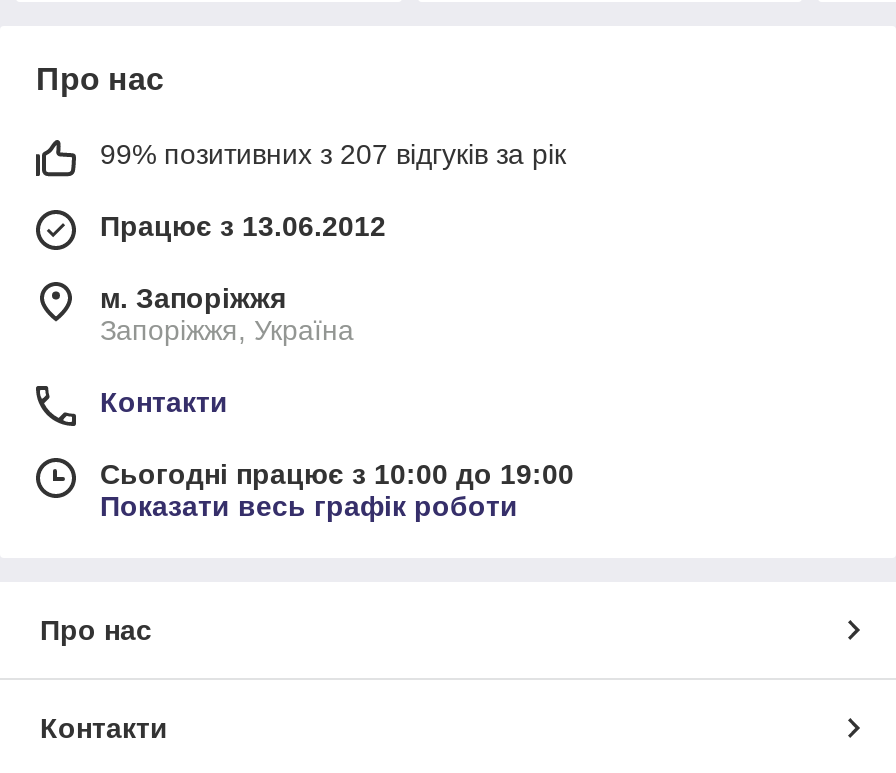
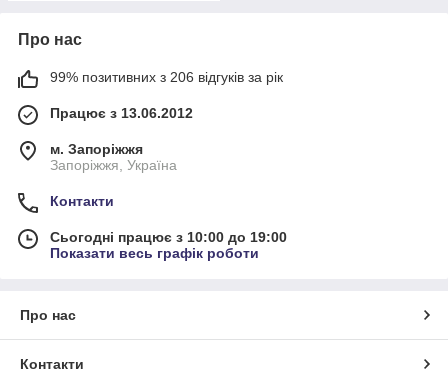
[100,137,566,169] 99% позитивних з 207 відгуків за рік -> [50,69,283,85] 99% позитивних з 206 відгуків за рік

